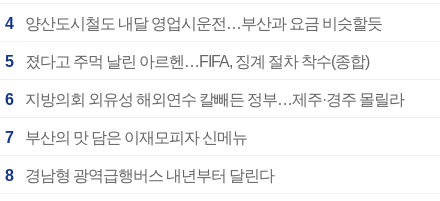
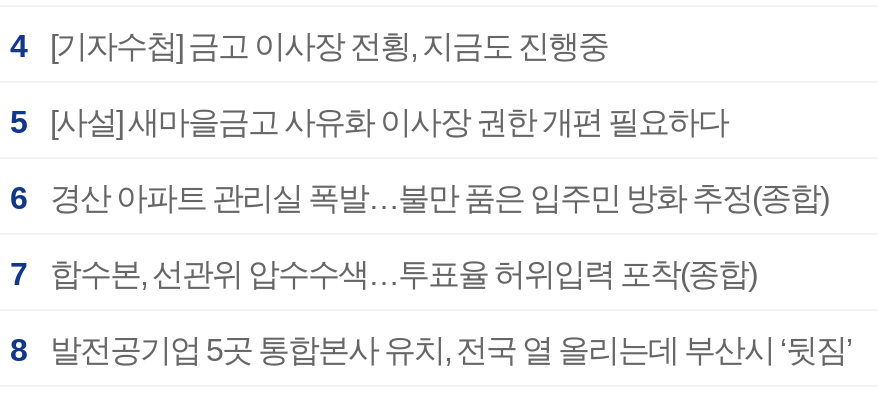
[25,15,382,32] 양산도시철도 내달 영업시운전…부산과 요금 비슷할듯 -> [50,29,608,63] [기자수첩] 금고 이사장 전횡, 지금도 진행중
[25,53,369,70] 졌다고 주먹 날린 아르헨…FIFA, 징계 절차 착수(종합) -> [50,105,728,139] [사설] 새마을금고 사유화 이사장 권한 개편 필요하다
[25,91,404,108] 지방의회 외유성 해외연수 칼빼든 정부…제주·경주 몰릴라 -> [50,181,828,215] 경산 아파트 관리실 폭발…불만 품은 입주민 방화 추정(종합)
[25,129,247,146] 부산의 맛 담은 이재모피자 신메뉴 -> [50,257,756,291] 합수본, 선관위 압수수색…투표율 허위입력 포착(종합)
[25,167,274,184] 경남형 광역급행버스 내년부터 달린다 -> [50,333,852,367] 발전공기업 5곳 통합본사 유치, 전국 열 올리는데 부산시 ‘뒷짐’

